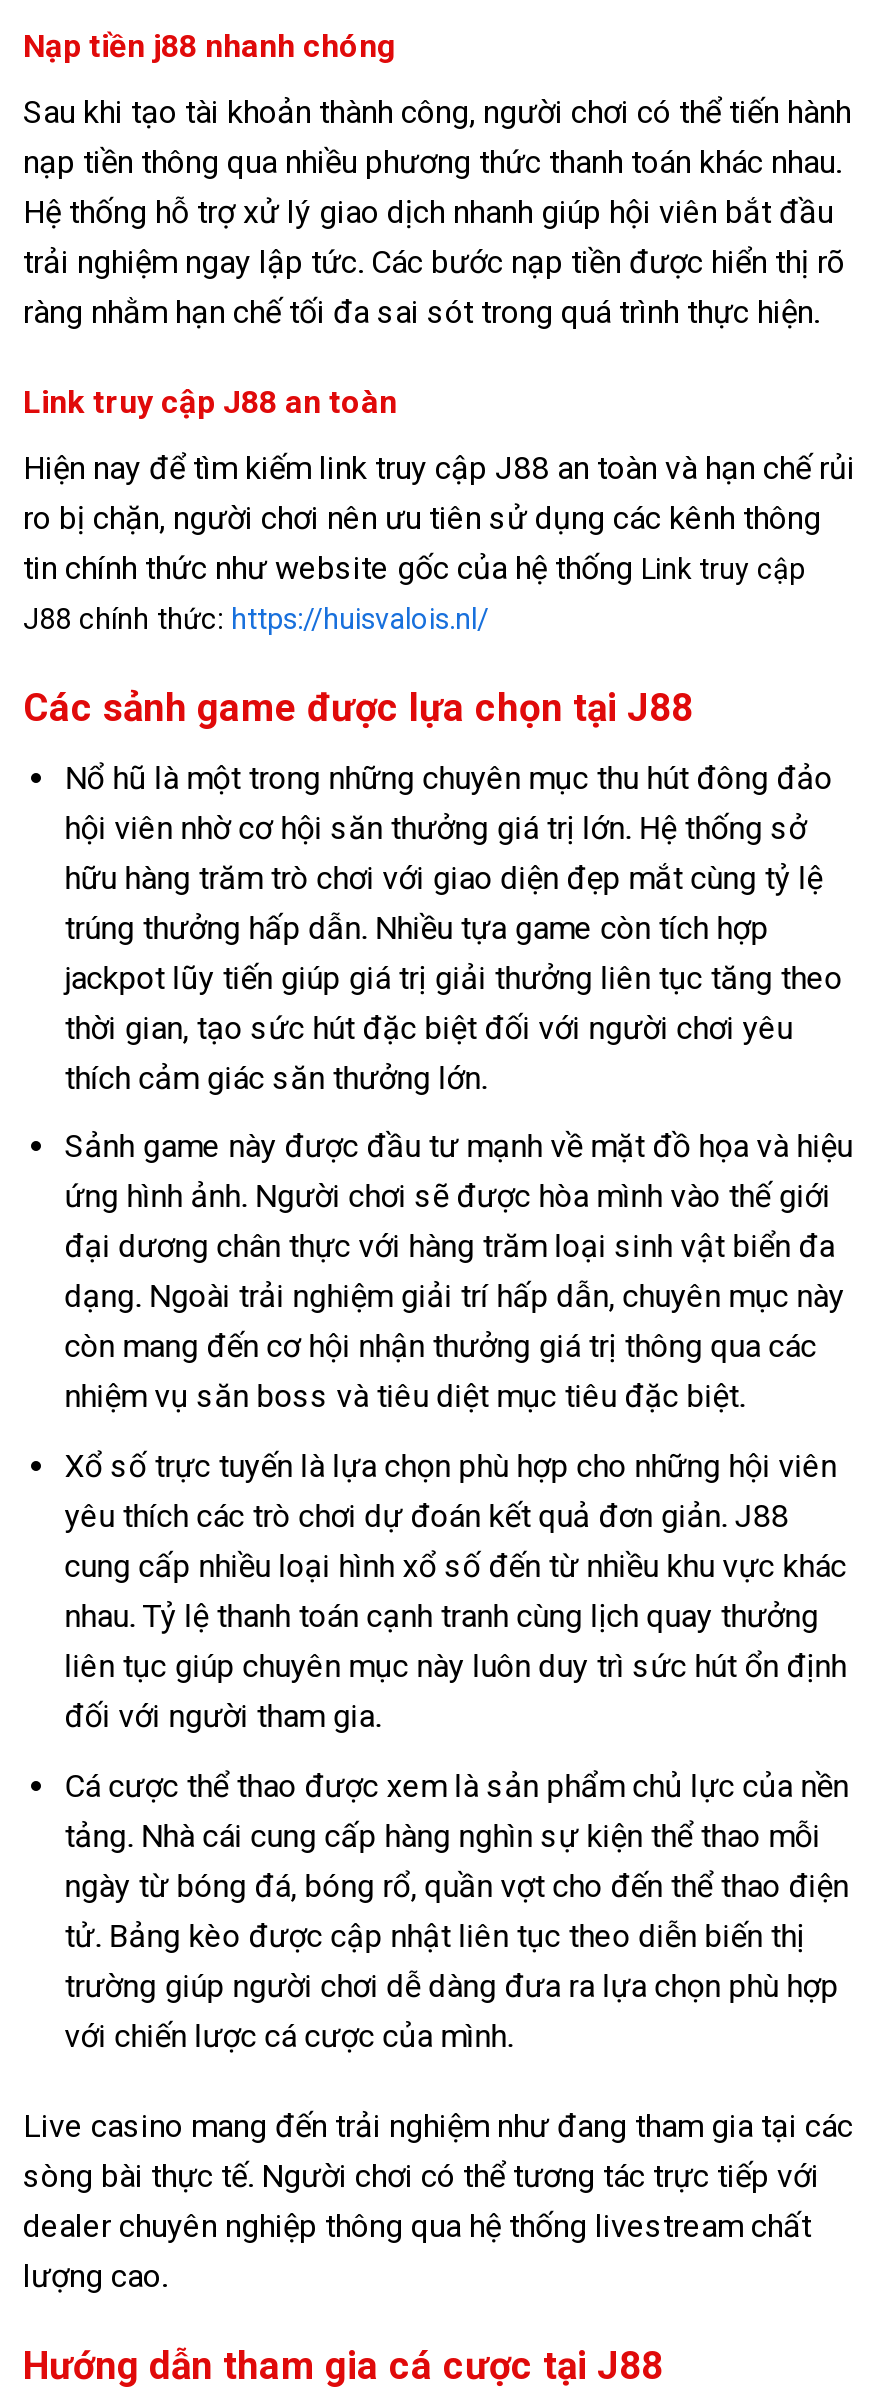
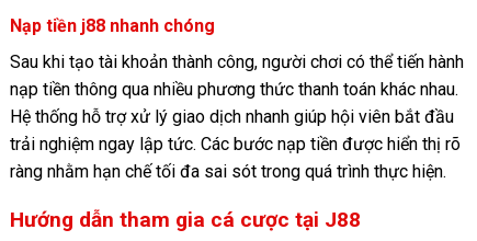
[23,384,855,2296] Link truy cập J88 an toàn | Hiện nay để tìm kiếm link truy cập J88 an toàn và hạn chế rủi | ro bị chặn, người chơi nên ưu tiên sử dụng các kênh thông | tin chính thức như website gốc của hệ thống Link truy cập | J88 chính thức: https://huisvalois.nl/ | Các sảnh game được lựa chọn tại J88 | Nổ hũ là một trong những chuyên mục thu hút đông đảo | hội viên nhờ cơ hội săn thưởng giá trị lớn. Hệ thống sở | hữu hàng trăm trò chơi với giao diện đẹp mắt cùng tỷ lệ | trúng thưởng hấp dẫn. Nhiều tựa game còn tích hợp | jackpot lũy tiến giúp giá trị giải thưởng liên tục tăng theo | thời gian, tạo sức hút đặc biệt đối với người chơi yêu | thích cảm giác săn thưởng lớn. | Sảnh game này được đầu tư mạnh về mặt đồ họa và hiệu | ứng hình ảnh. Người chơi sẽ được hòa mình vào thế giới | đại dương chân thực với hàng trăm loại sinh vật biển đa | dạng. Ngoài trải nghiệm giải trí hấp dẫn, chuyên mục này | còn mang đến cơ hội nhận thưởng giá trị thông qua các | nhiệm vụ săn boss và tiêu diệt mục tiêu đặc biệt. | Xổ số trực tuyến là lựa chọn phù hợp cho những hội viên | yêu thích các trò chơi dự đoán kết quả đơn giản. J88 | cung cấp nhiều loại hình xổ số đến từ nhiều khu vực khác | nhau. Tỷ lệ thanh toán cạnh tranh cùng lịch quay thưởng | liên tục giúp chuyên mục này luôn duy trì sức hút ổn định | đối với người tham gia. | Cá cược thể thao được xem là sản phẩm chủ lực của nền | tảng. Nhà cái cung cấp hàng nghìn sự kiện thể thao mỗi | ngày từ bóng đá, bóng rổ, quần vợt cho đến thể thao điện | tử. Bảng kèo được cập nhật liên tục theo diễn biến thị | trường giúp người chơi dễ dàng đưa ra lựa chọn phù hợp | với chiến lược cá cược của mình. | Live casino mang đến trải nghiệm như đang tham gia tại các | sòng bài thực tế. Người chơi có thể tương tác trực tiếp với | dealer chuyên nghiệp thông qua hệ thống livestream chất | lượng cao. -> none

